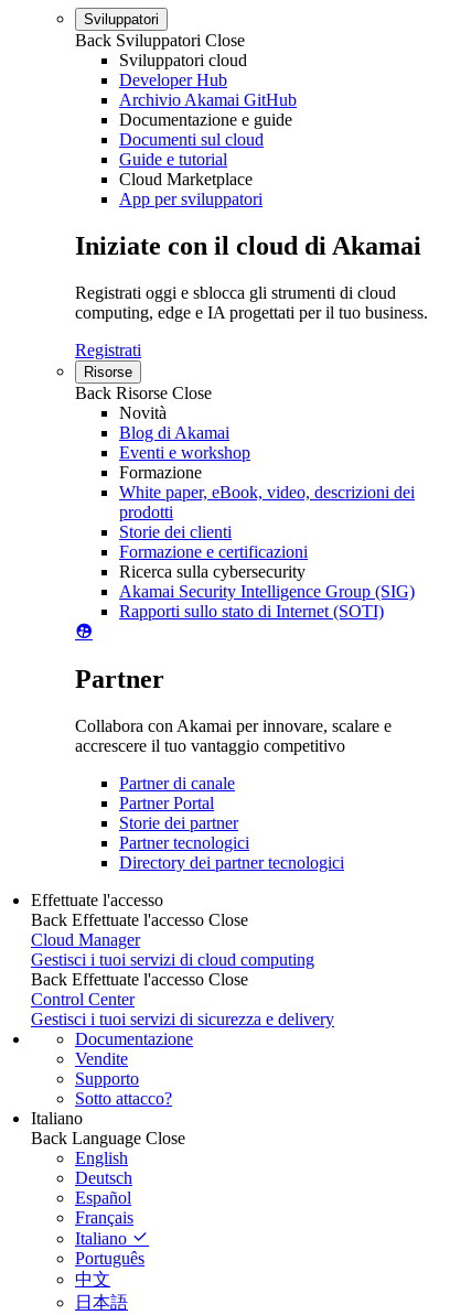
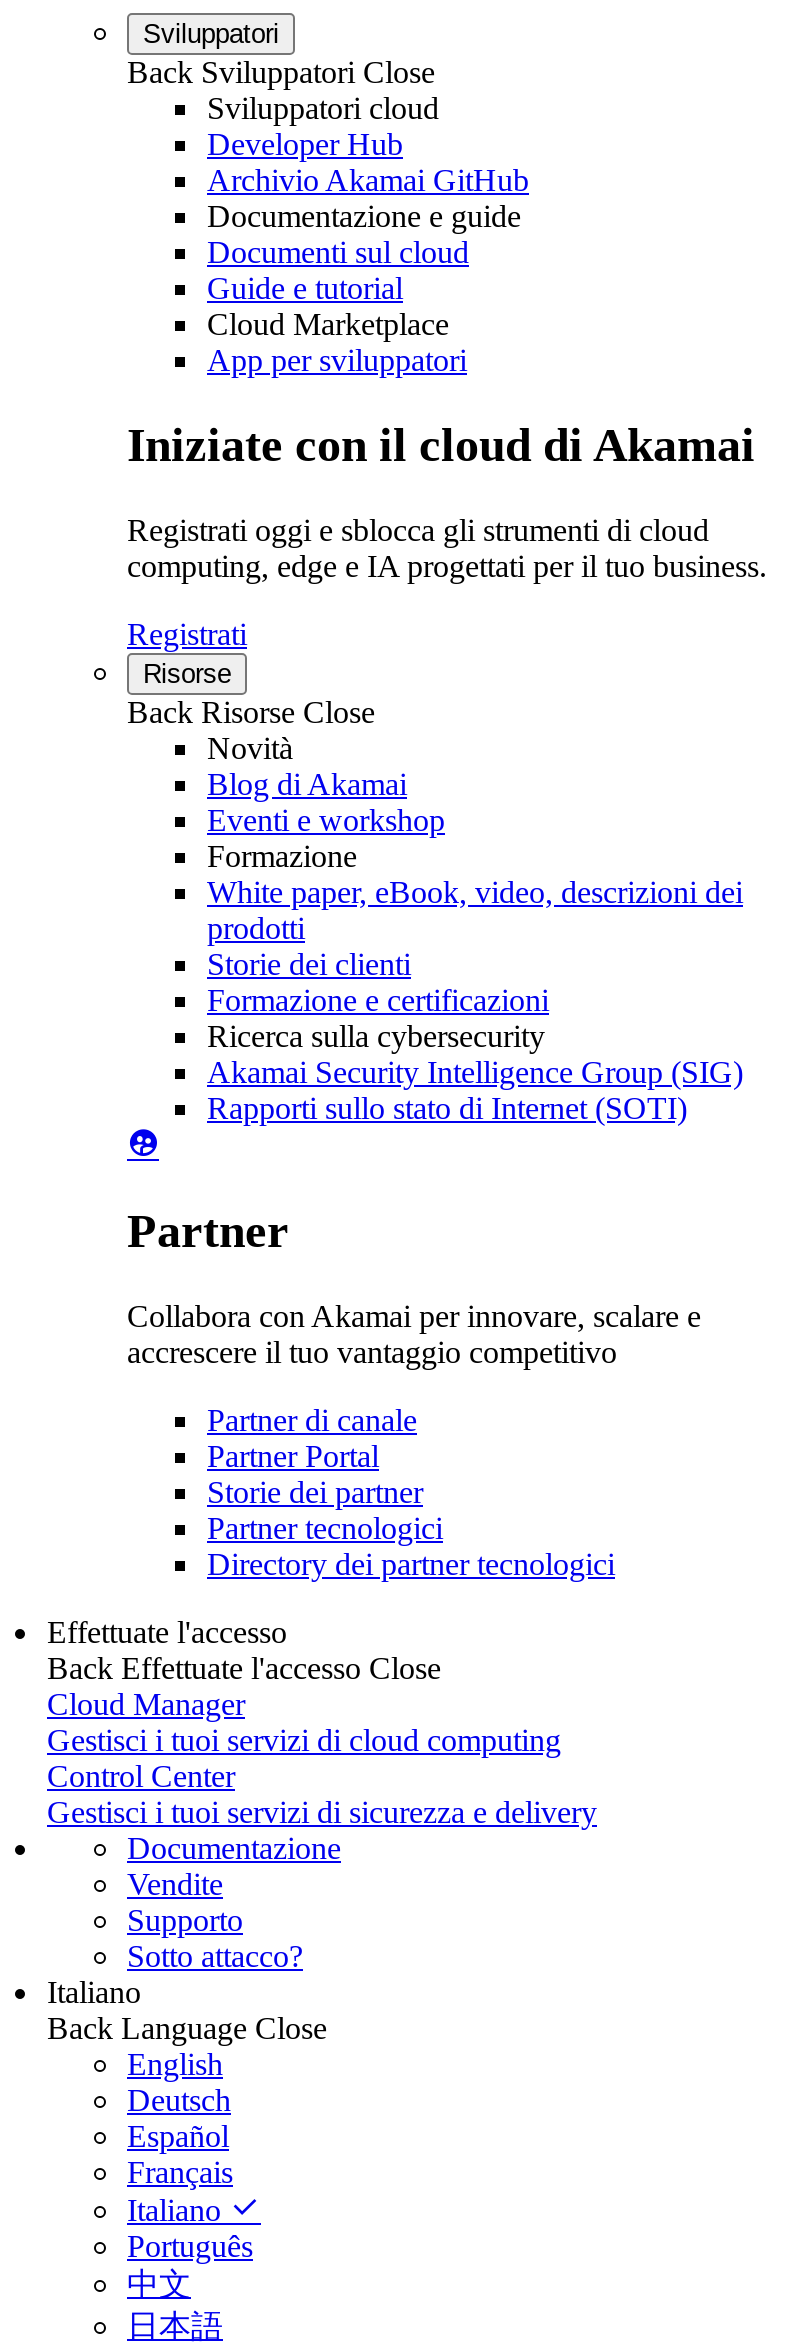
[31,970,248,989] Back Effettuate l'accesso Close -> none

